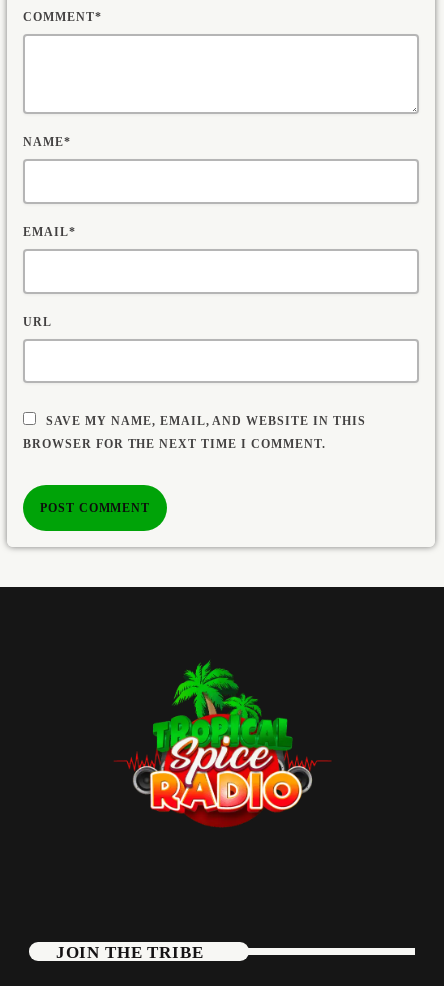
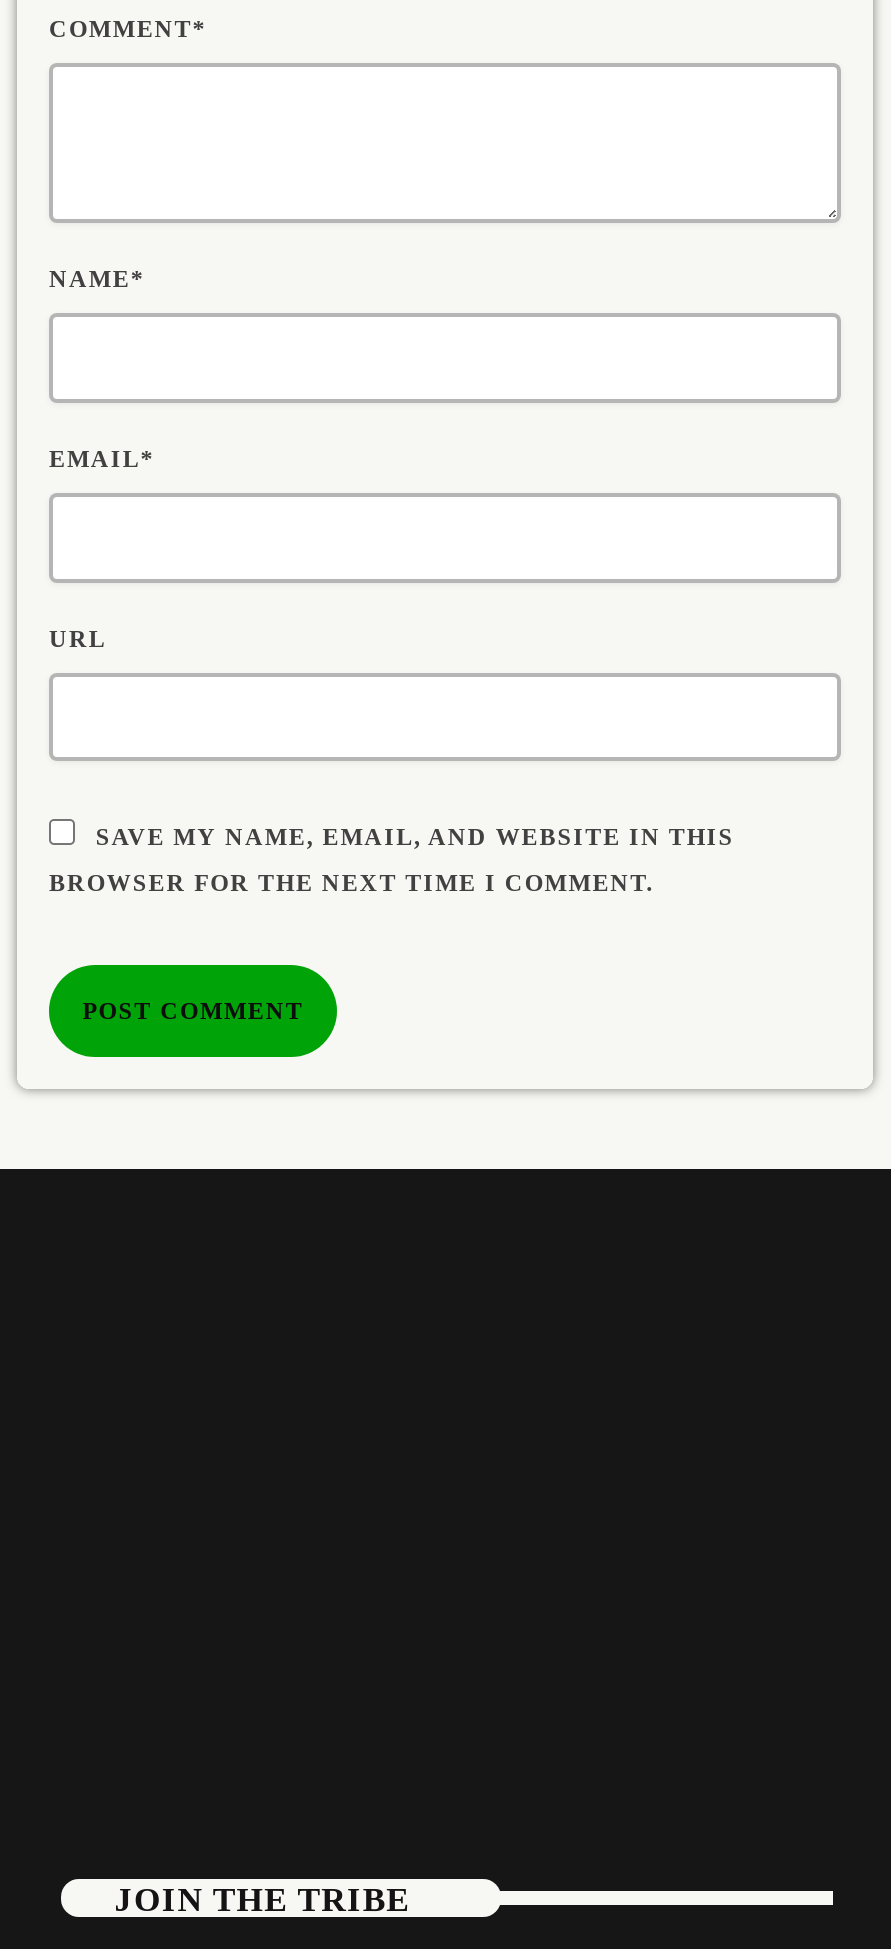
[114,661,331,828] [image] -> none

